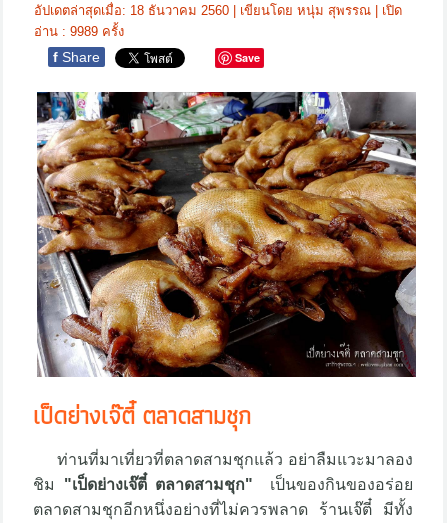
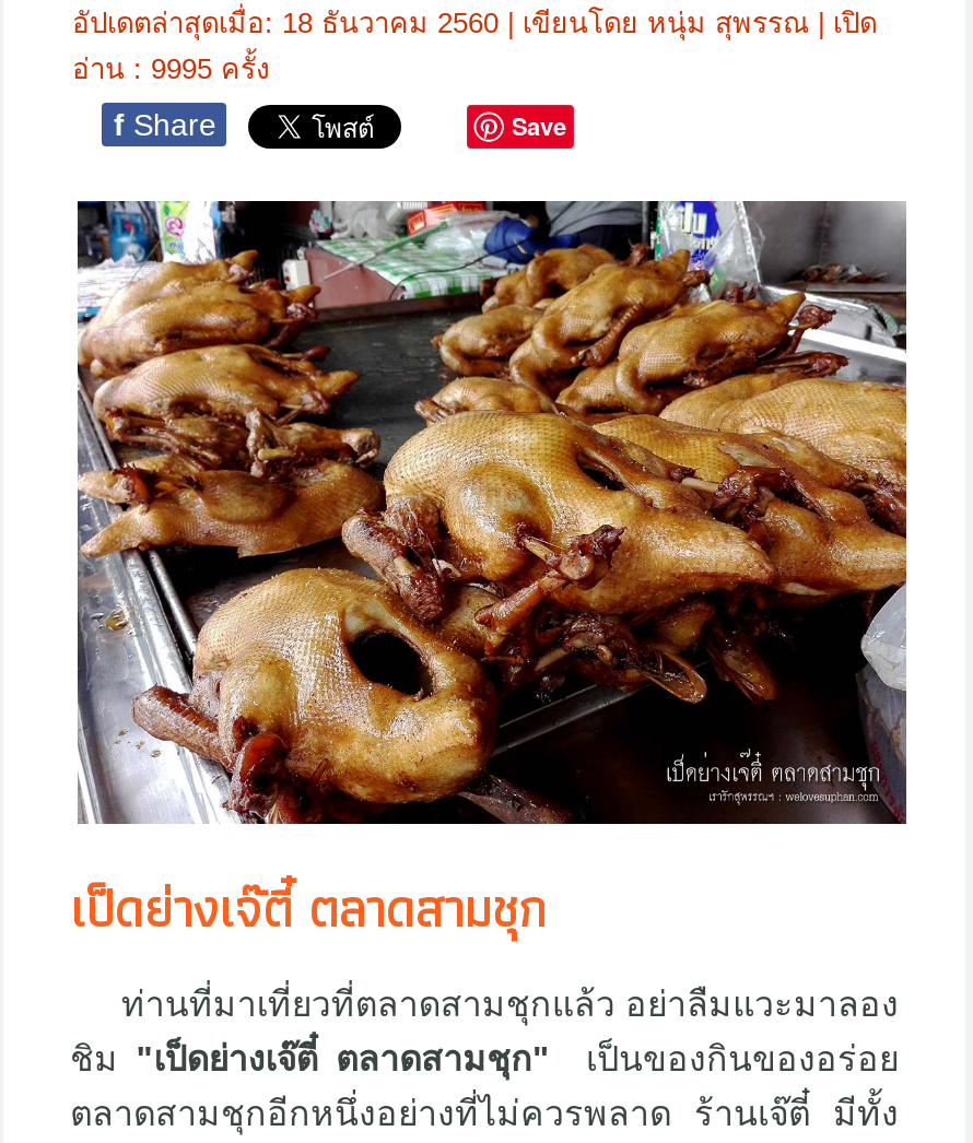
[34,24,124,39] อ่าน : 9989 ครั้ง -> [72,52,269,84] อ่าน : 9995 ครั้ง

